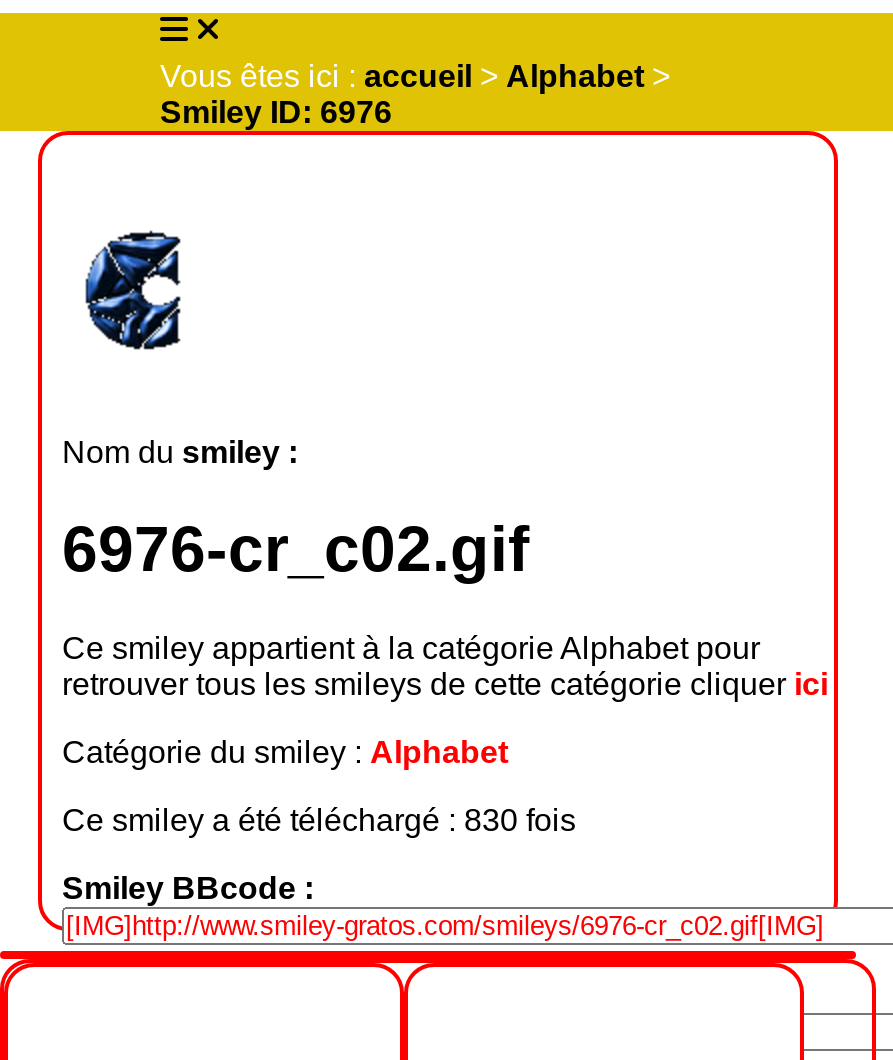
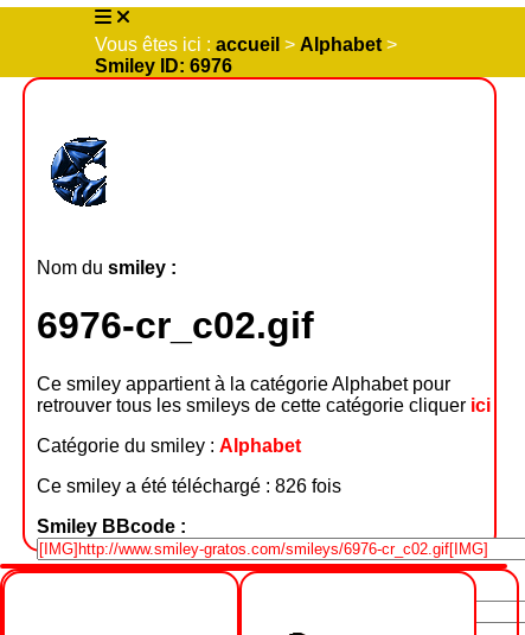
[62,803,576,837] Ce smiley a été téléchargé : 830 fois -> [37,476,341,496] Ce smiley a été téléchargé : 826 fois

